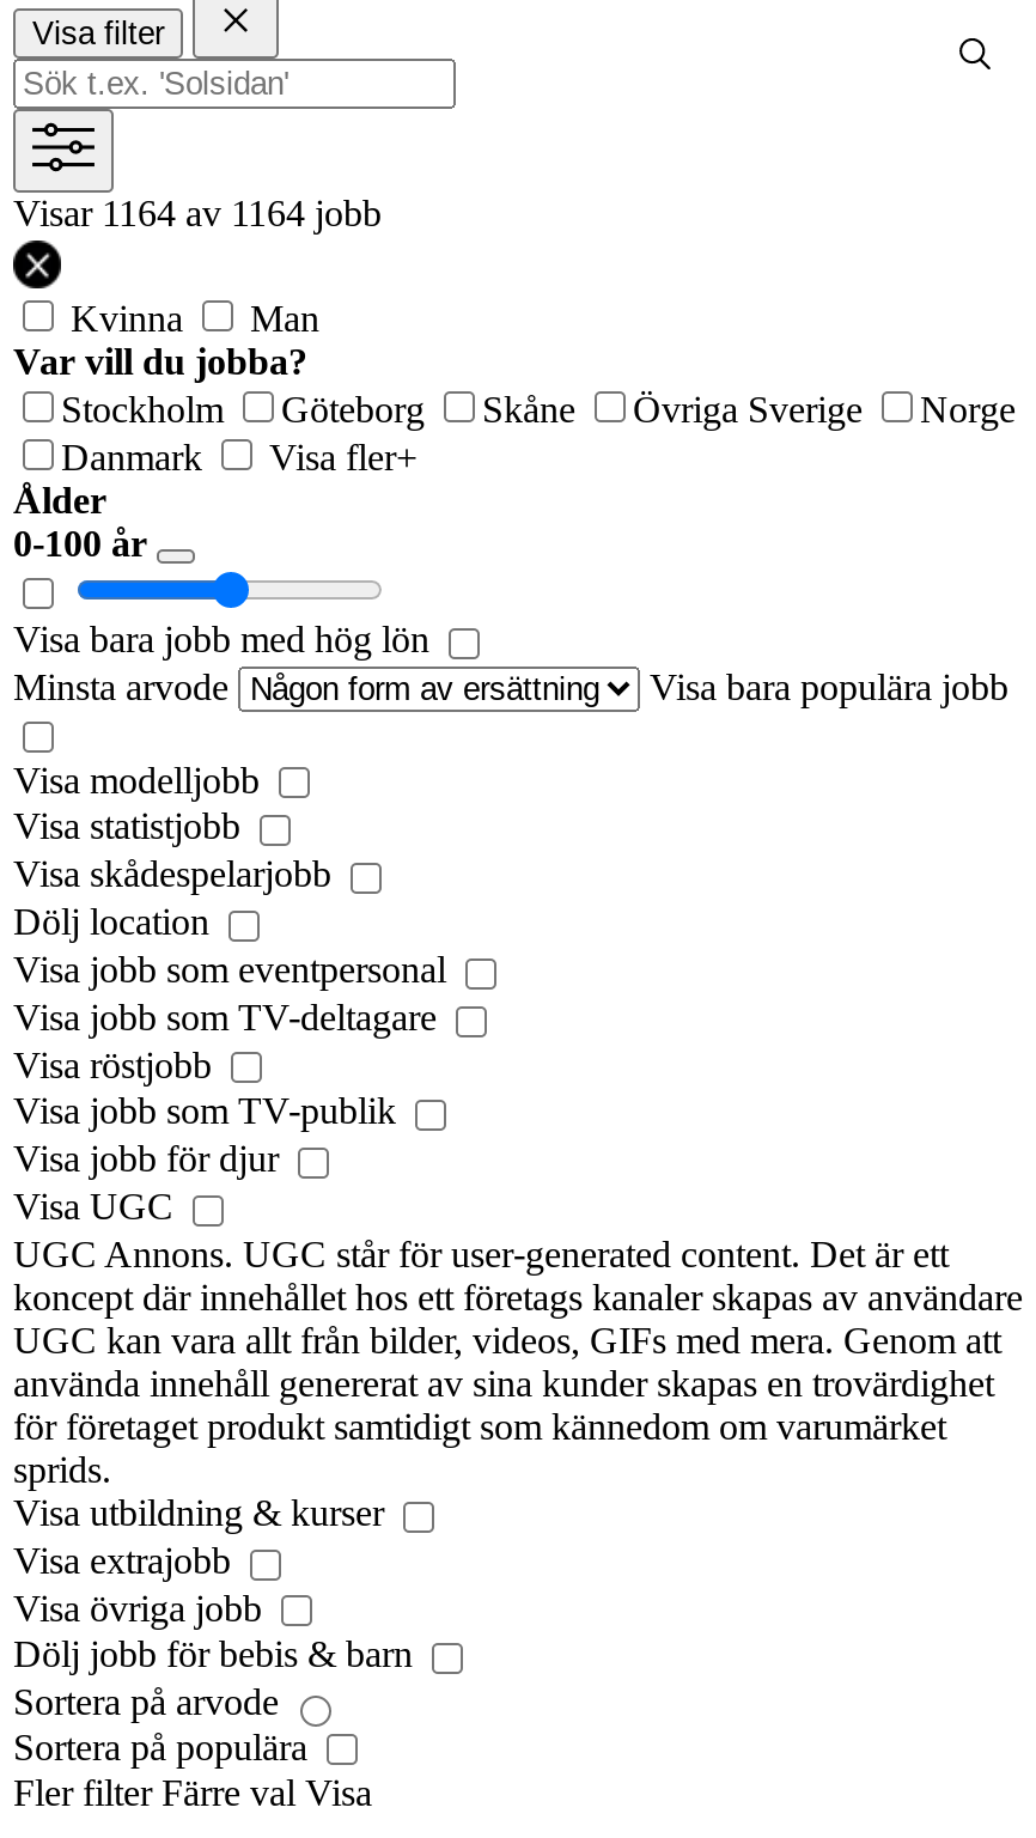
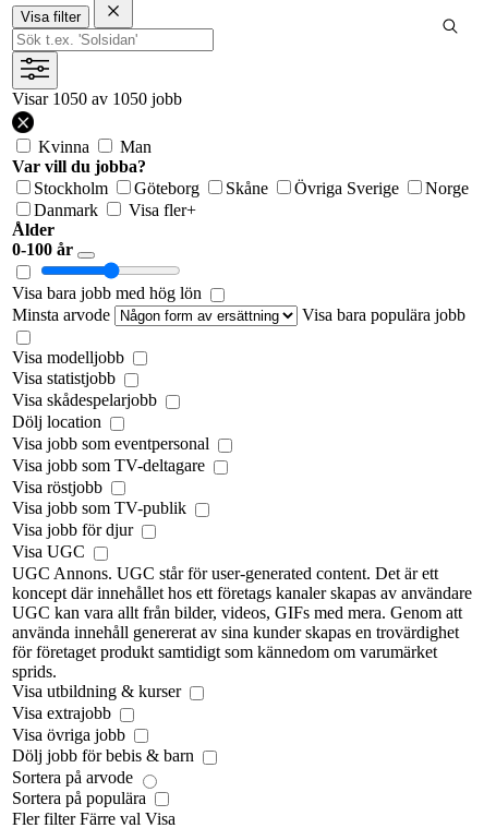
[13,193,382,233] Visar1164 av 1164 jobb -> [12,89,182,108] Visar1050 av 1050 jobb

